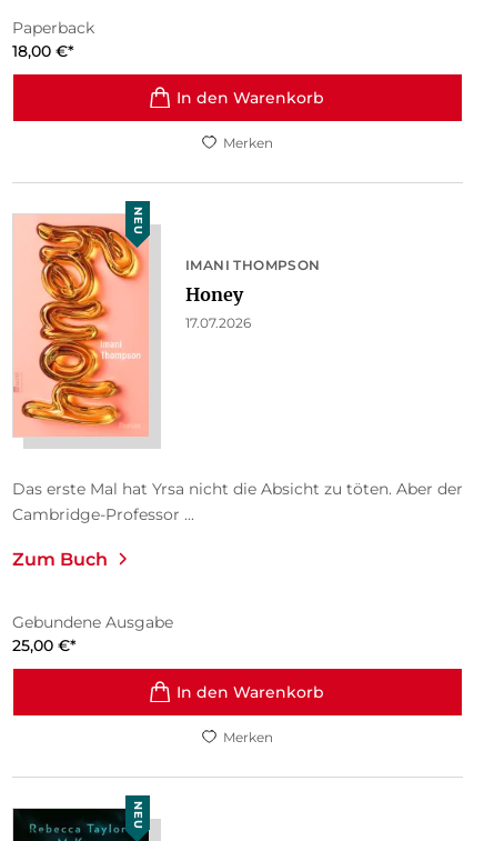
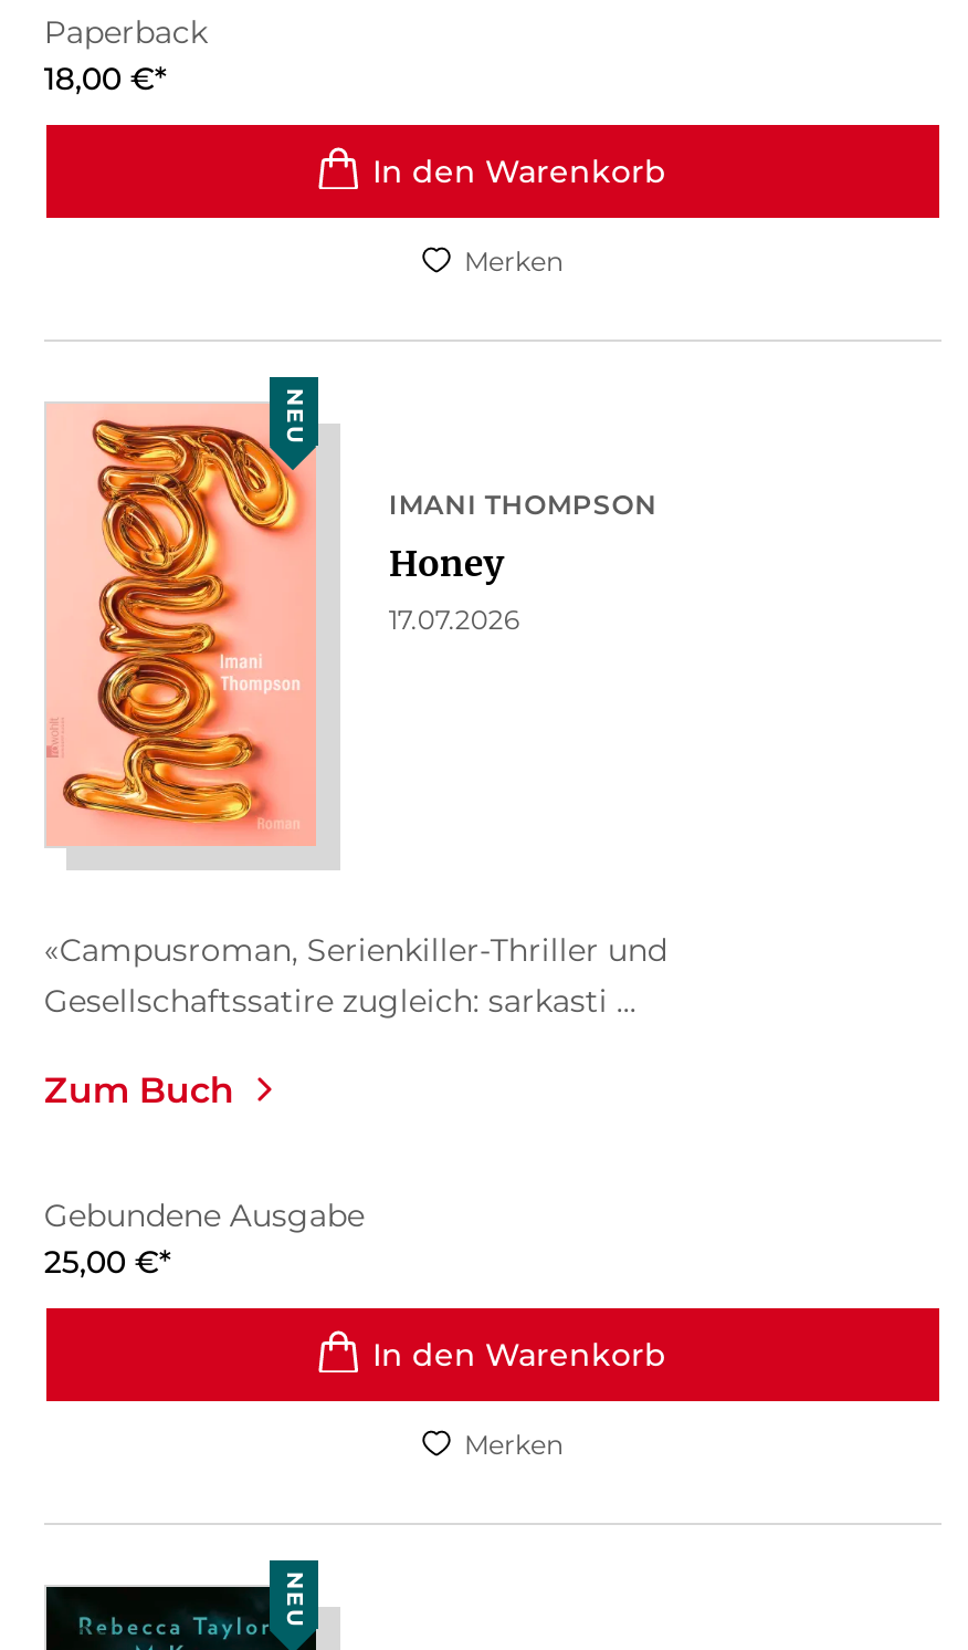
[12,479,463,525] Das erste Mal hat Yrsa nicht die Absicht zu töten. Aber der | Cambridge-Professor ... -> [44,930,667,1021] «Campusroman, Serienkiller-Thriller und | Gesellschaftssatire zugleich: sarkasti ...

